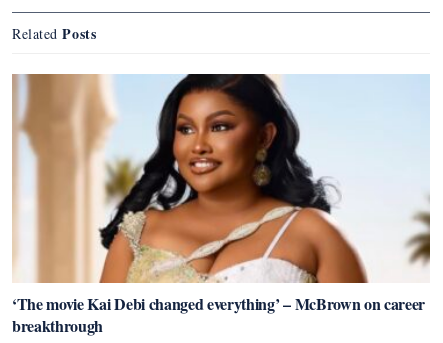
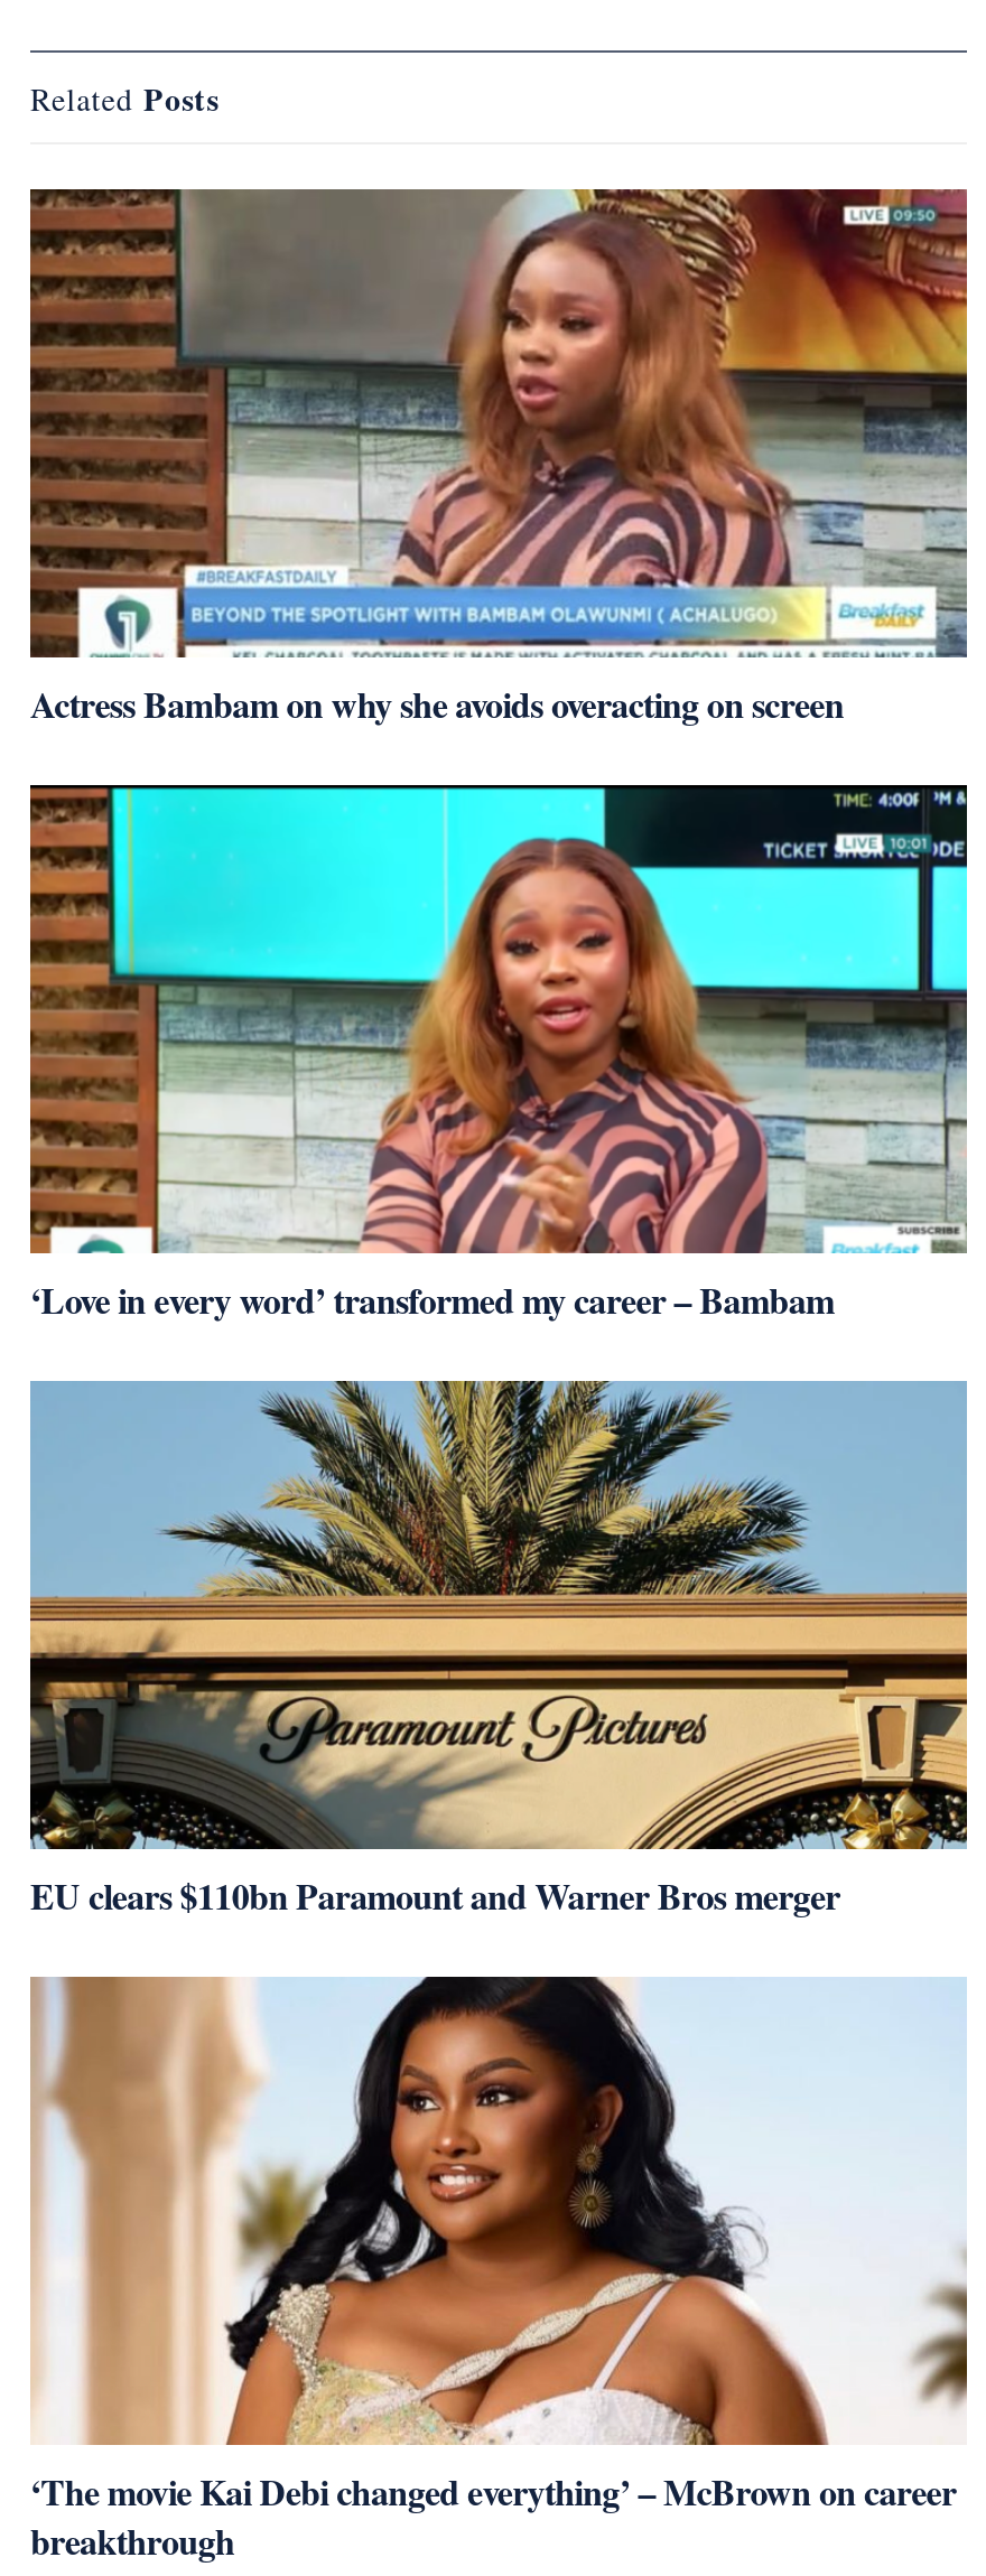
none -> [28,186,969,730] [image] | Actress Bambam on why she avoids overacting on screen
none -> [28,782,969,1325] [image] | ‘Love in every word’ transformed my career – Bambam
none -> [28,1378,969,1921] [image] | EU clears $110bn Paramount and Warner Bros merger

